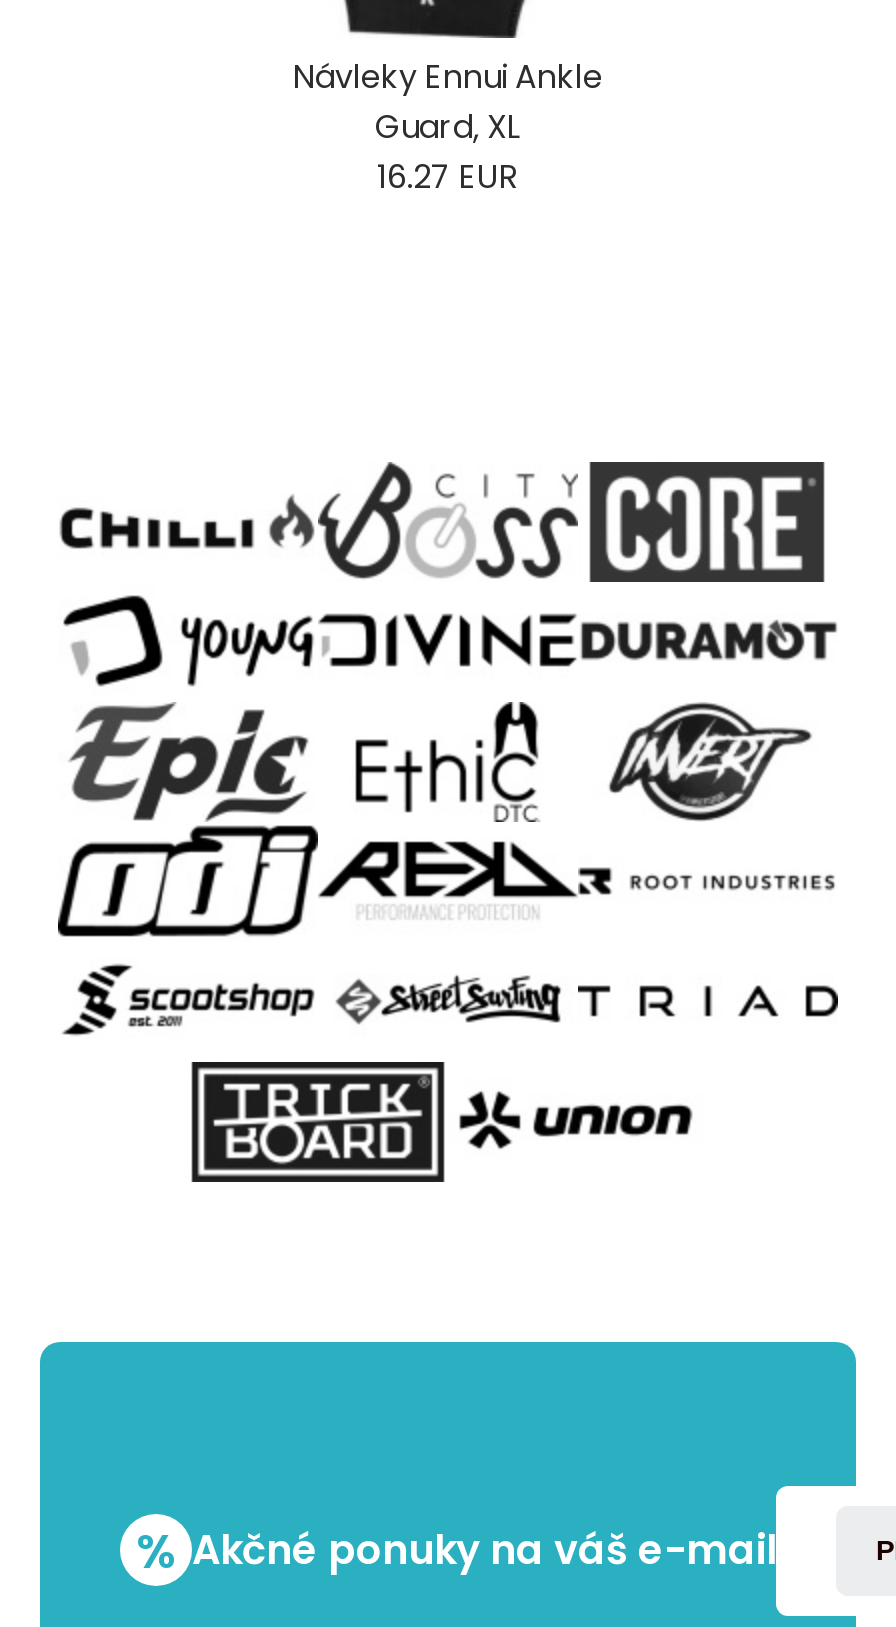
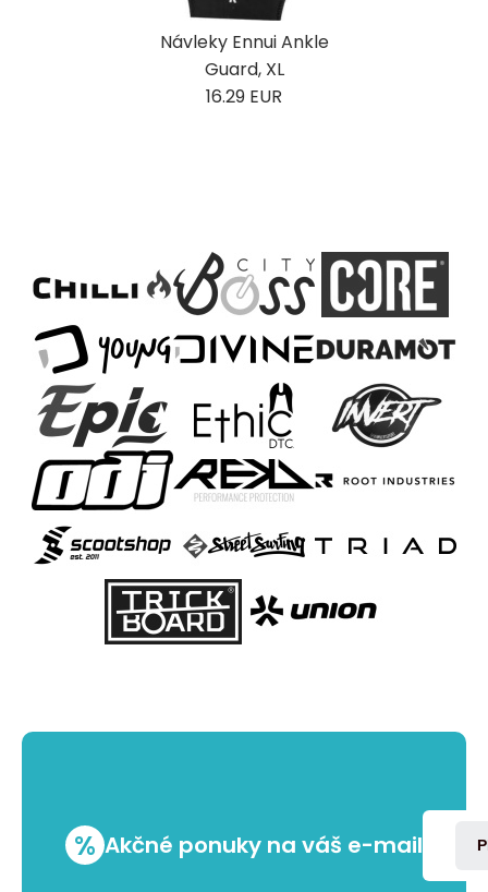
[377,154,519,200] 16.27 EUR -> [206,84,282,109] 16.29 EUR

